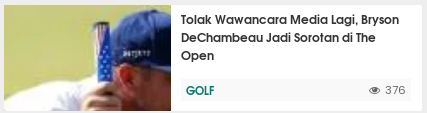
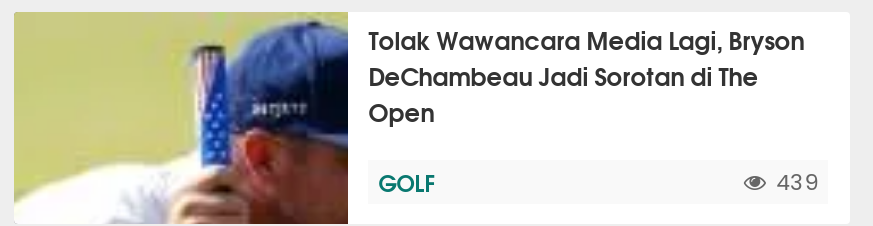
[385,85,406,96] 376 -> [776,172,818,194] 439

